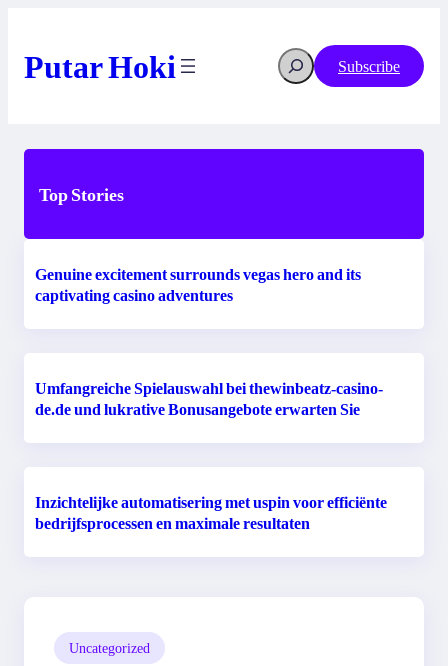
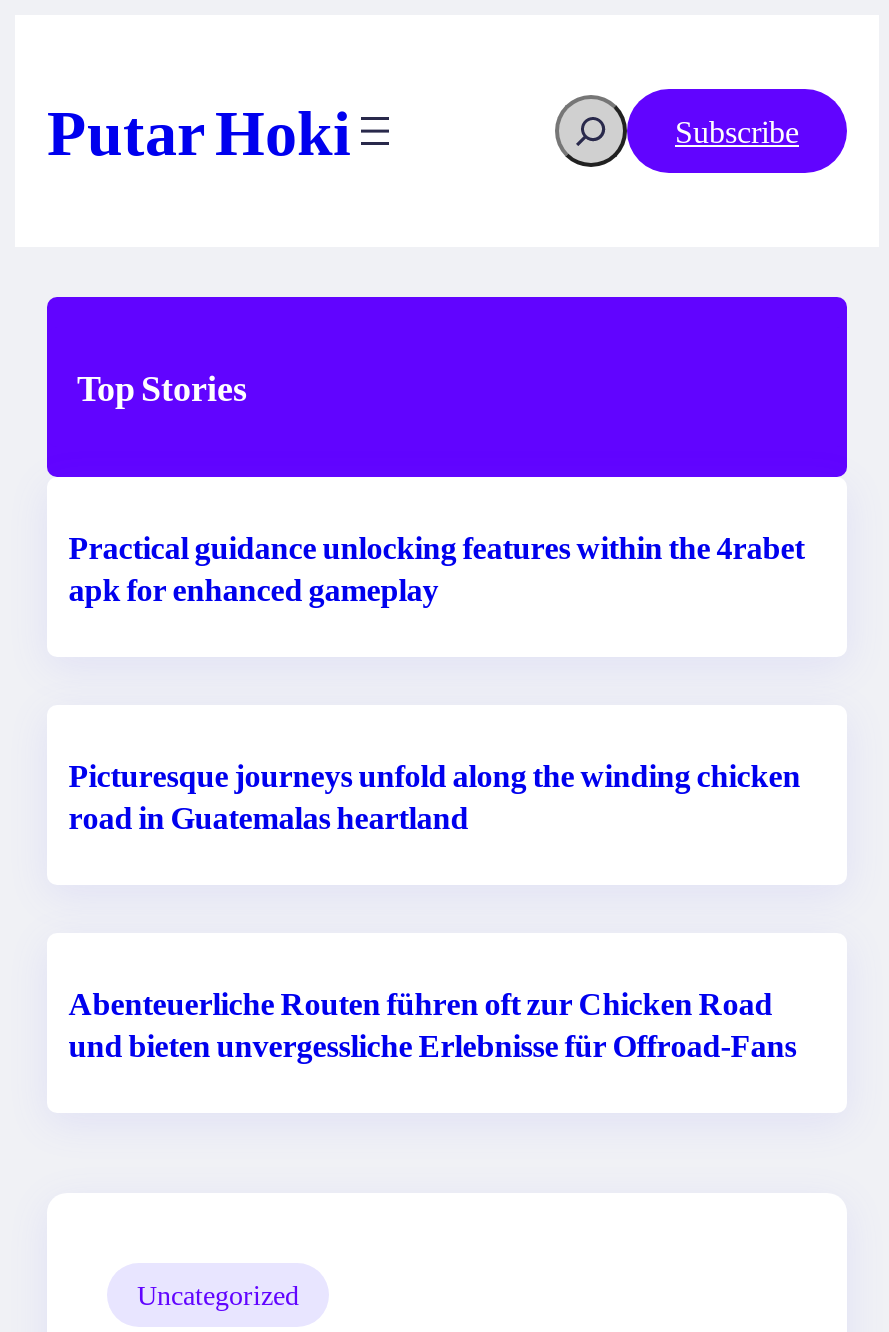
[35,263,361,305] Genuine excitement surrounds vegas hero and its | captivating casino adventures -> [68,524,804,608] Practical guidance unlocking features within the 4rabet | apk for enhanced gameplay
[35,377,383,419] Umfangreiche Spielauswahl bei thewinbeatz-casino- | de.de und lukrative Bonusangebote erwarten Sie -> [68,752,800,836] Picturesque journeys unfold along the winding chicken | road in Guatemalas heartland
[35,491,387,533] Inzichtelijke automatisering met uspin voor efficiënte | bedrijfsprocessen en maximale resultaten -> [68,980,796,1064] Abenteuerliche Routen führen oft zur Chicken Road | und bieten unvergessliche Erlebnisse für Offroad-Fans

